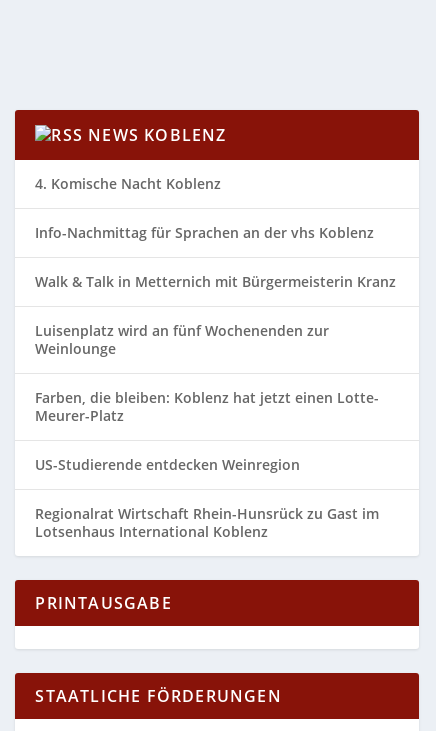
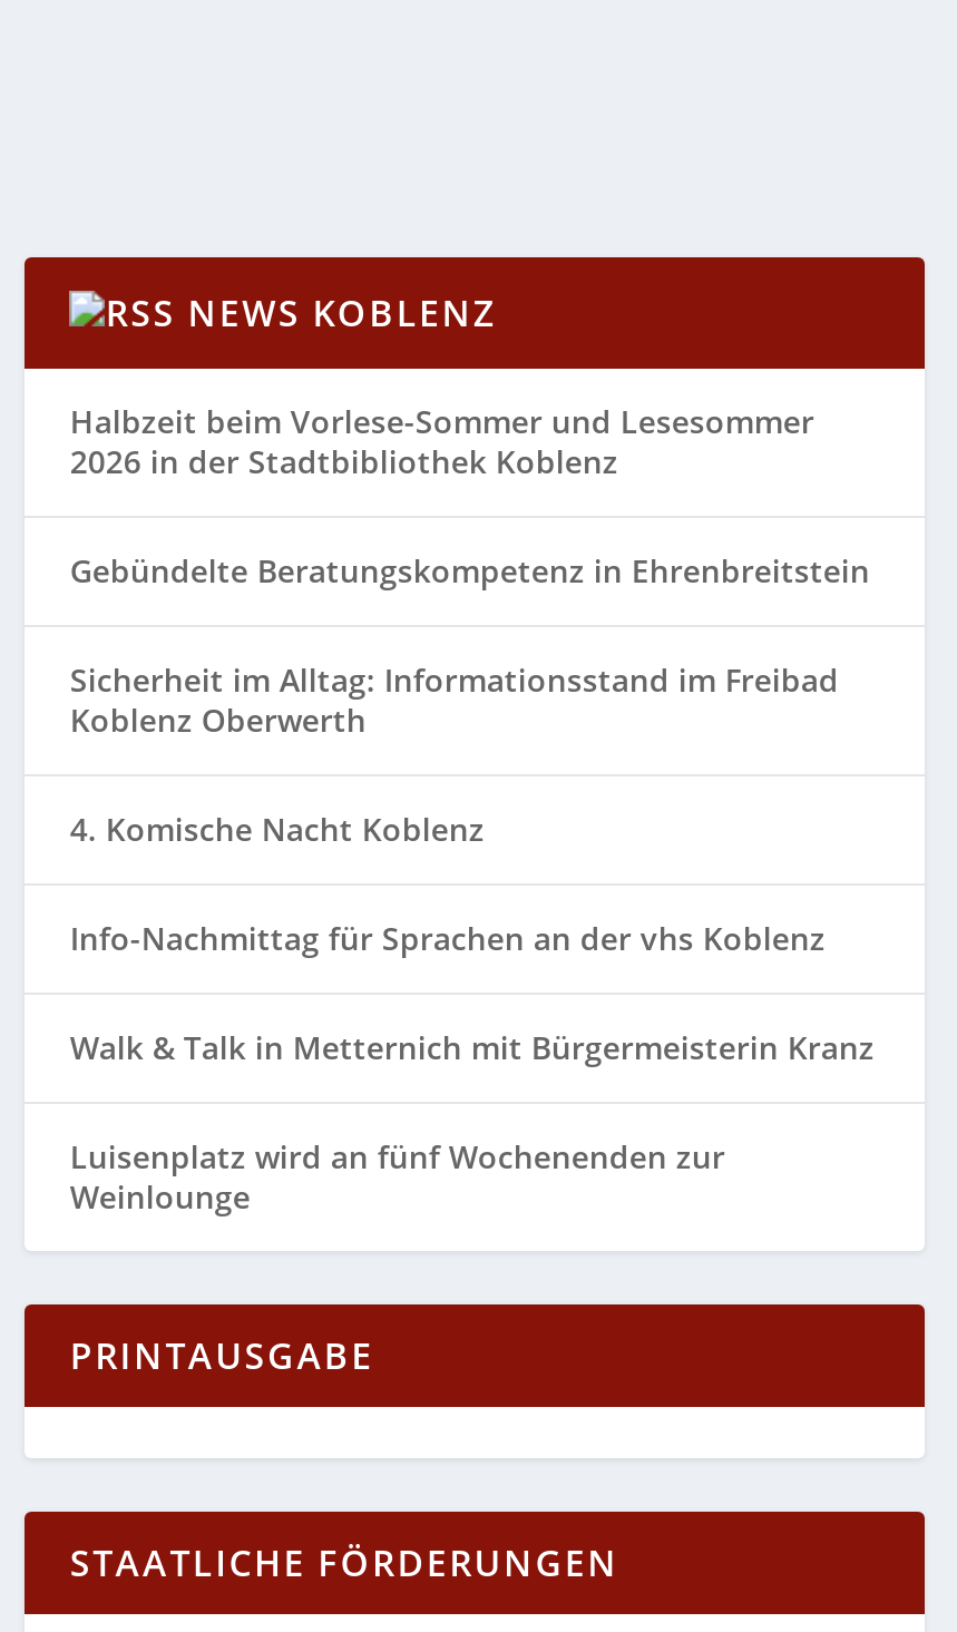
none -> [70,400,870,741] Halbzeit beim Vorlese-Sommer und Lesesommer | 2026 in der Stadtbibliothek Koblenz | Gebündelte Beratungskompetenz in Ehrenbreitstein | Sicherheit im Alltag: Informationsstand im Freibad | Koblenz Oberwerth
moved [35,174,396,358] -> [70,808,874,1218]: 4. Komische Nacht Koblenz | Info-Nachmittag für Sprachen an der vhs Koblenz | Walk & Talk in Metternich mit Bürgermeisterin Kranz | Luisenplatz wird an fünf Wochenenden zur | Weinlounge
[35,388,379,541] Farben, die bleiben: Koblenz hat jetzt einen Lotte- | Meurer-Platz | US-Studierende entdecken Weinregion | Regionalrat Wirtschaft Rhein-Hunsrück zu Gast im | Lotsenhaus International Koblenz -> none

